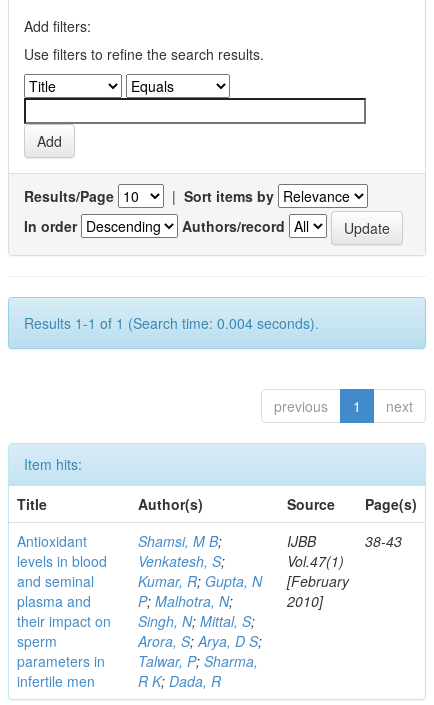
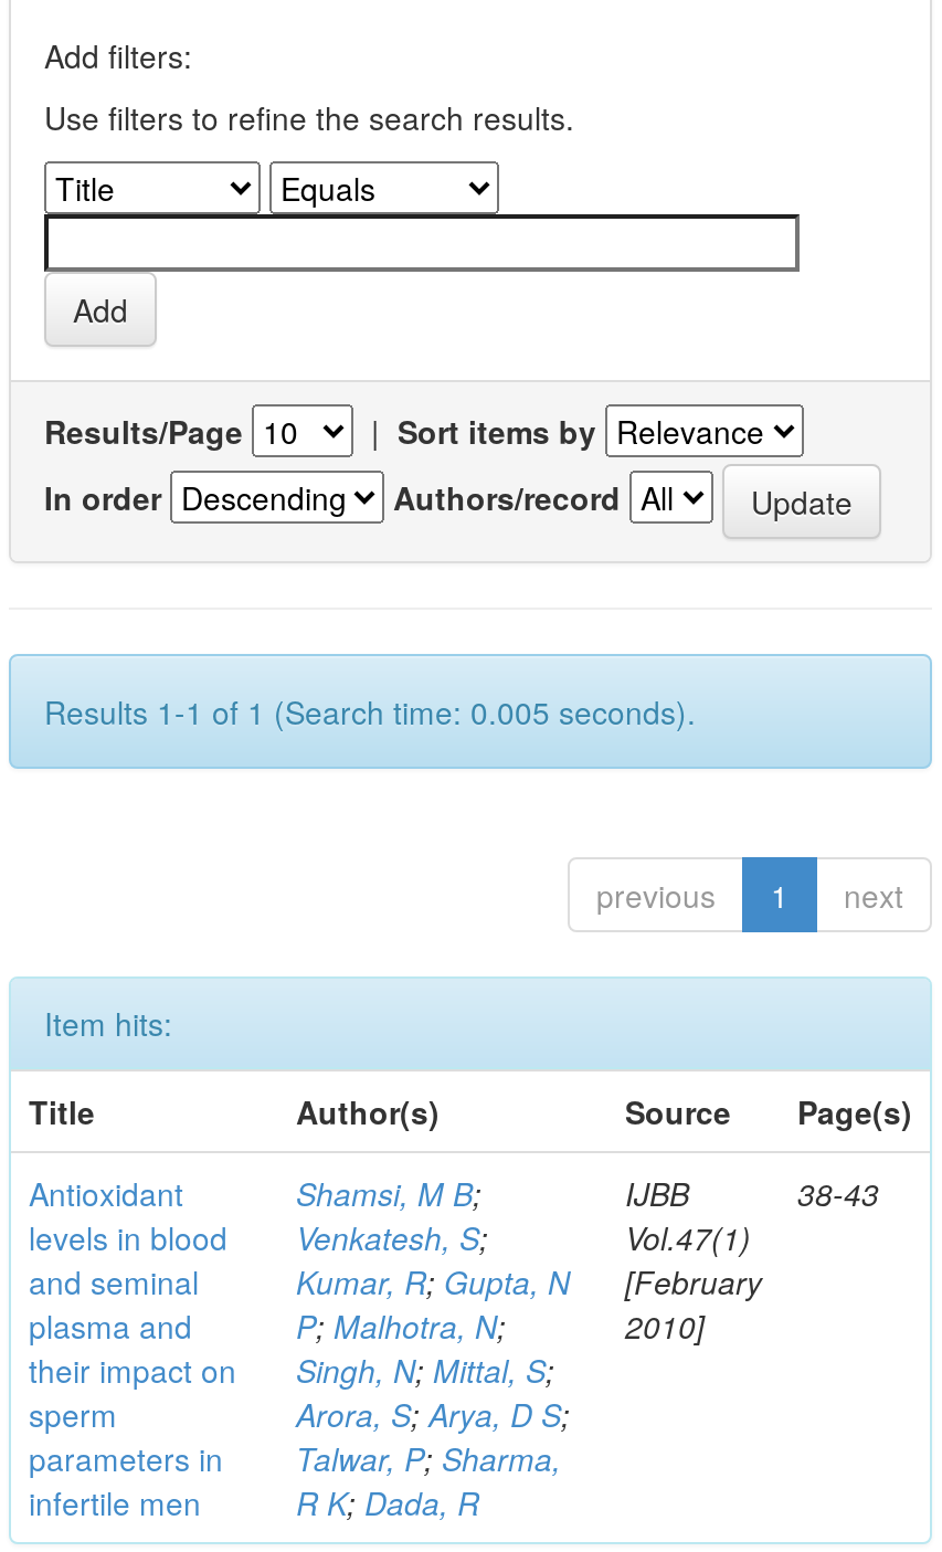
[24,313,319,333] Results 1-1 of 1 (Search time: 0.004 seconds). -> [44,689,696,733] Results 1-1 of 1 (Search time: 0.005 seconds).

